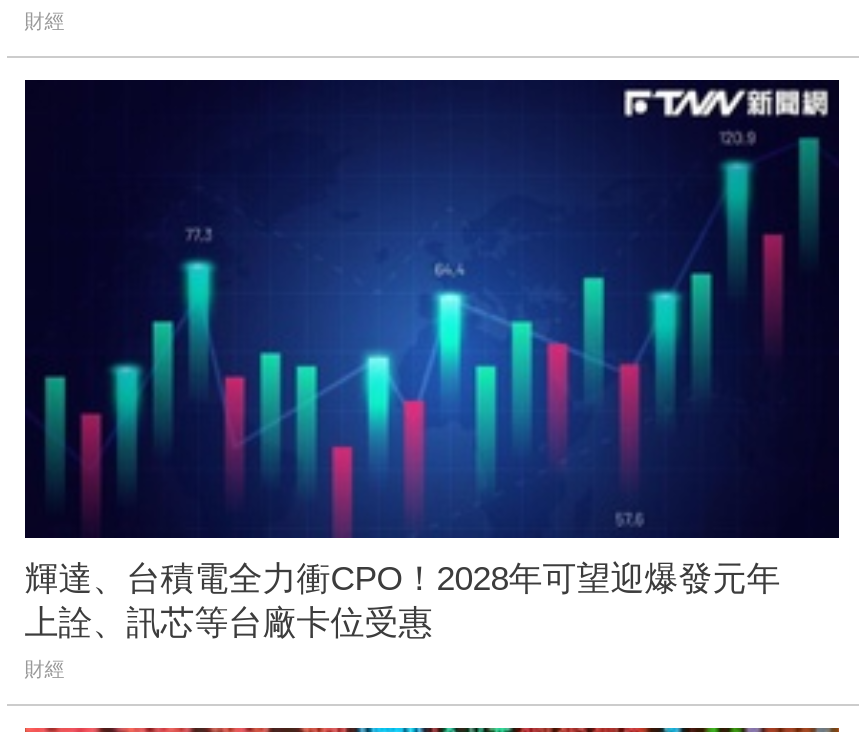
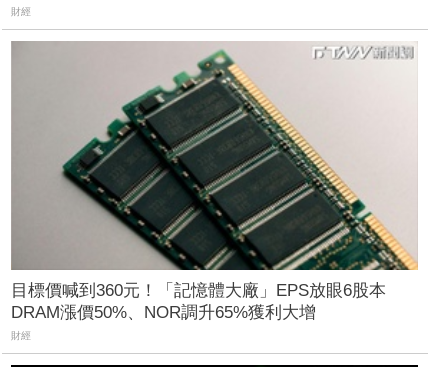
[24,78,841,641] [image] | 輝達、台積電全力衝CPO！2028年可望迎爆發元年 | 上詮、訊芯等台廠卡位受惠 -> [11,41,418,322] [image] | 目標價喊到360元！「記憶體大廠」EPS放眼6股本 | DRAM漲價50%、NOR調升65%獲利大增

